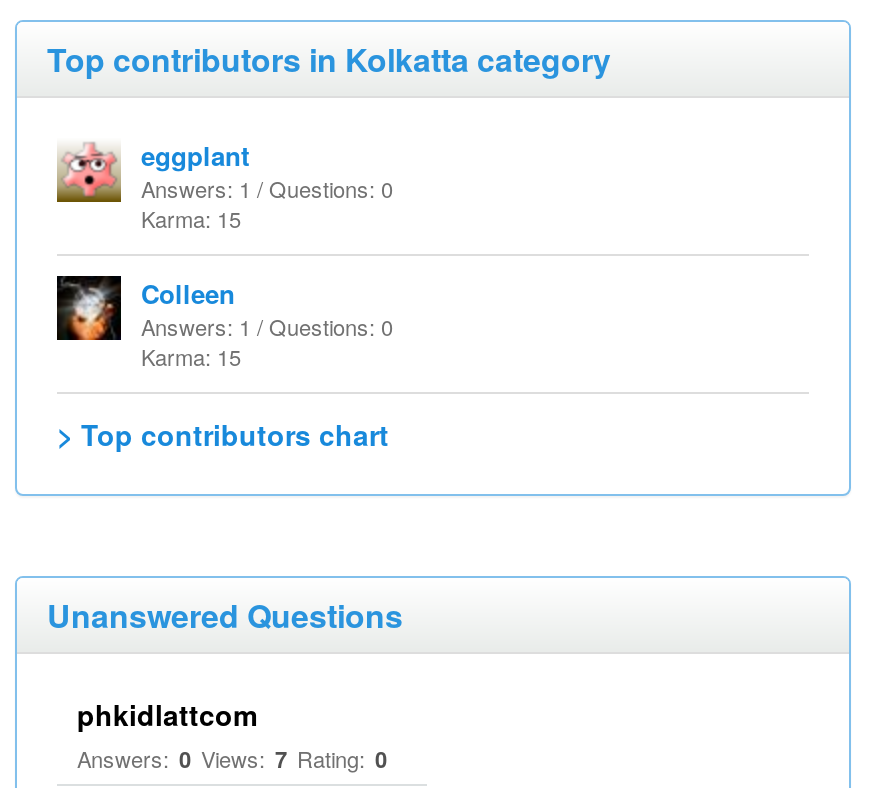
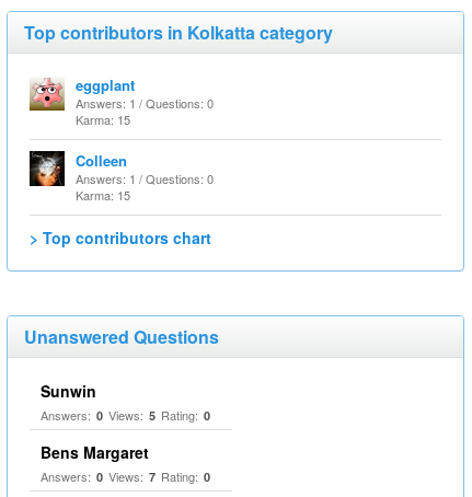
[77,694,257,734] phkidlattcom -> [41,380,210,463] Sunwin | Answers: 0 Views: 5 Rating: 0 | Bens Margaret

